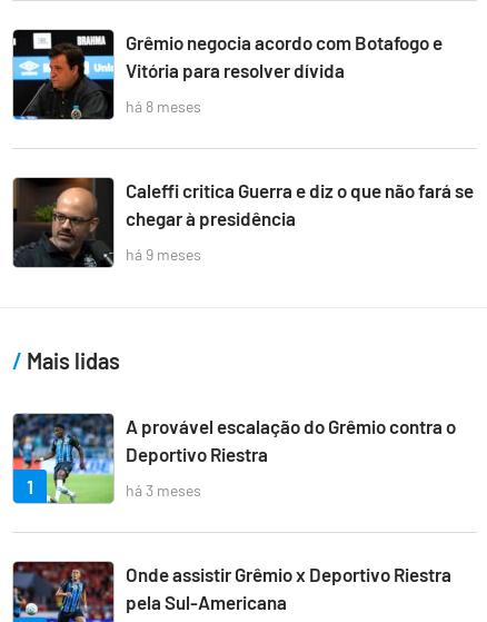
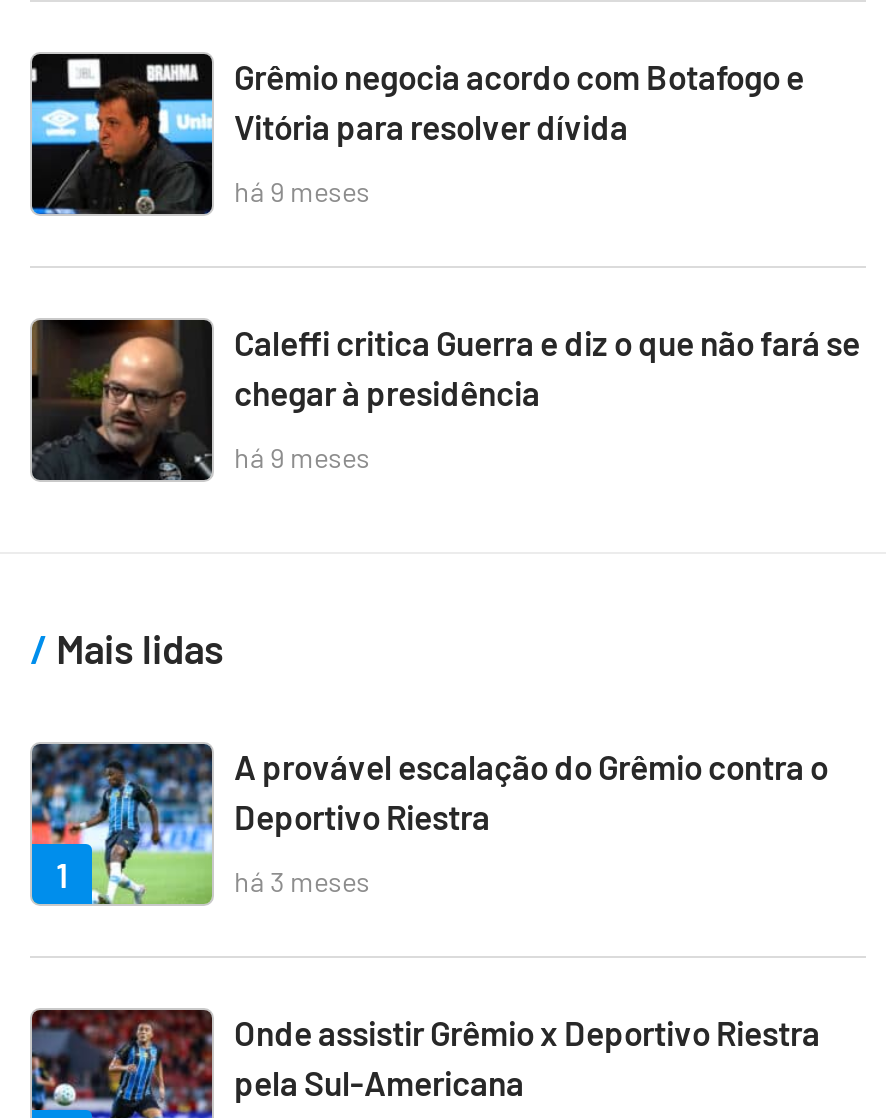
[126,97,201,116] há 8 meses -> [234,174,370,208] há 9 meses

